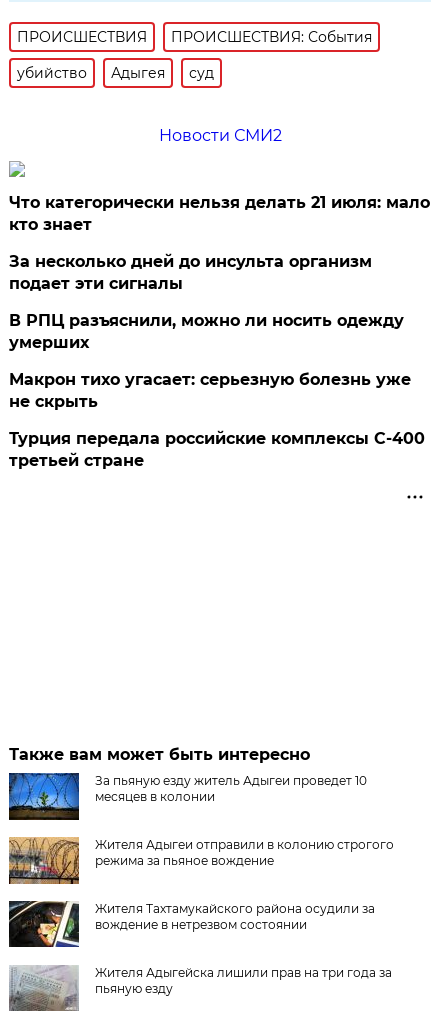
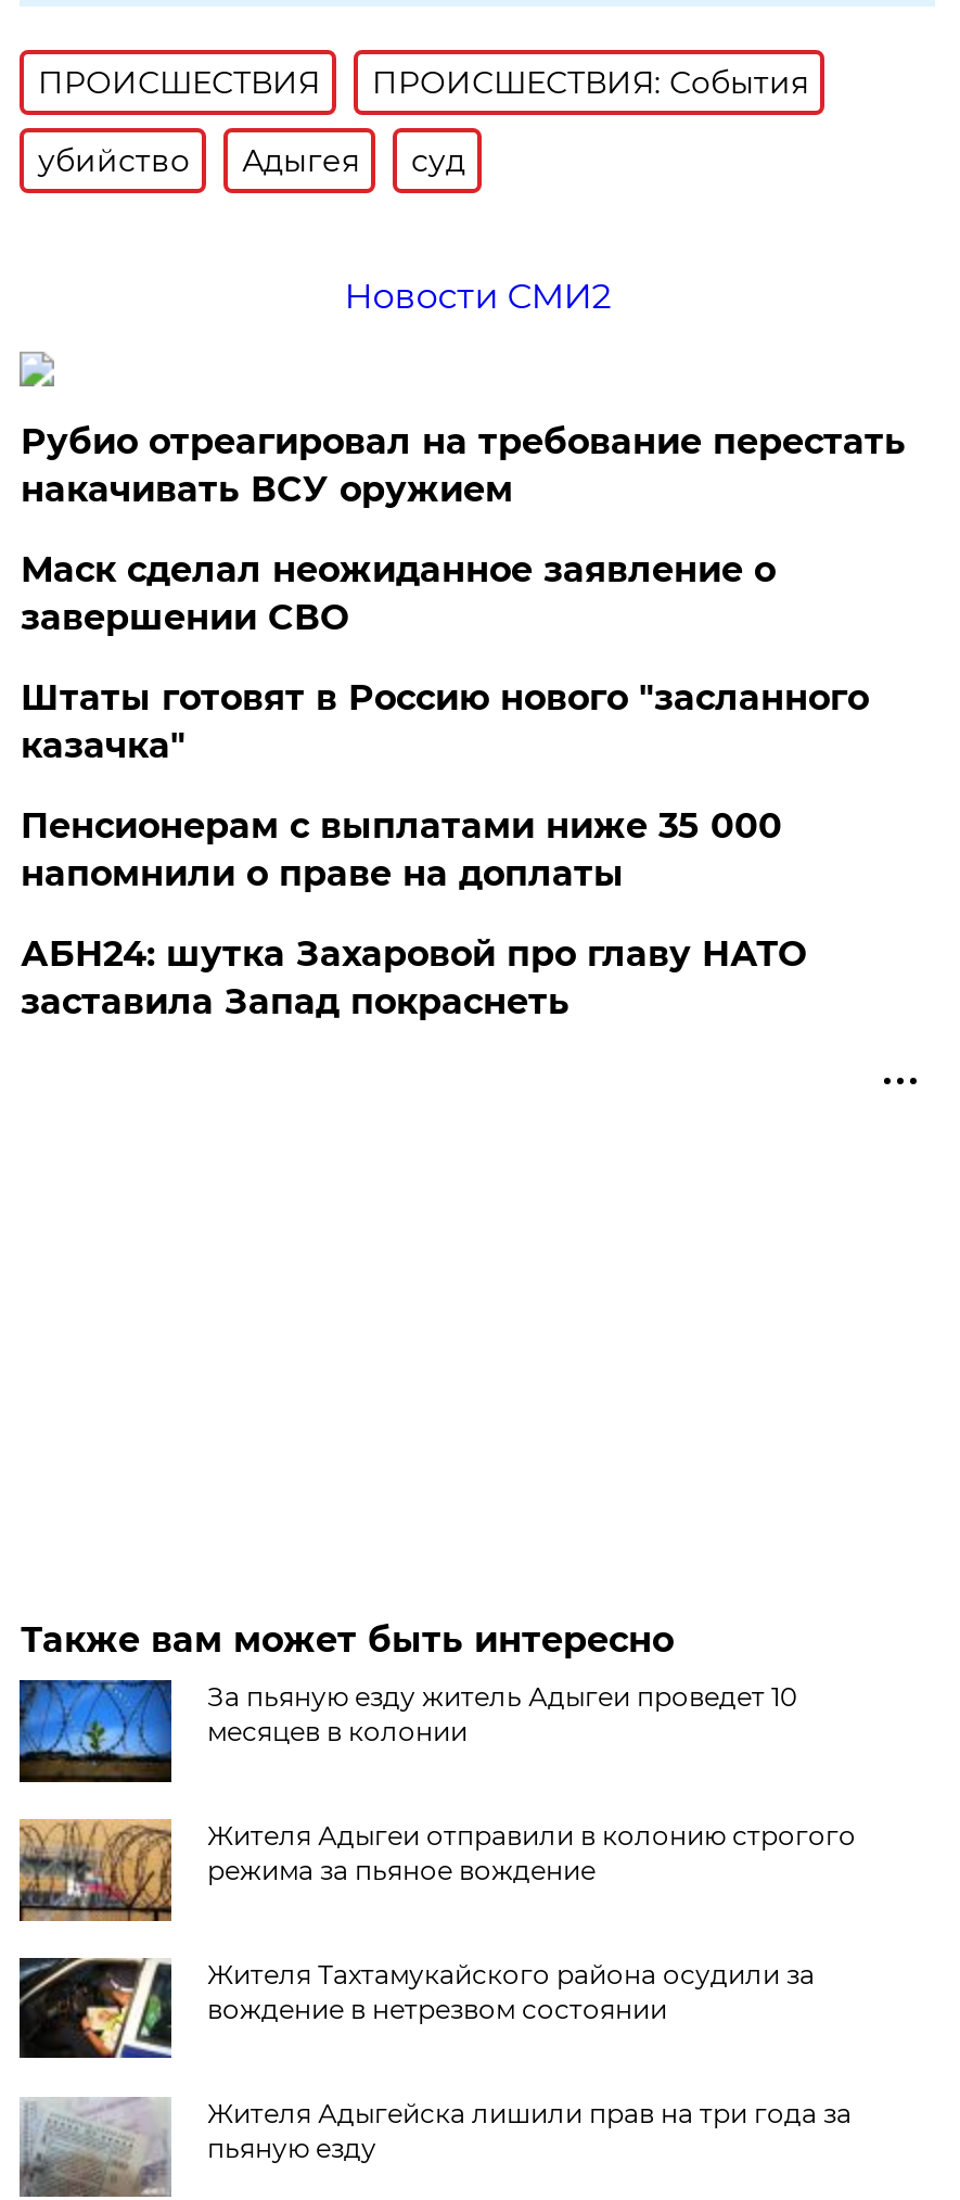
[9,193,430,234] Что категорически нельзя делать 21 июля: мало | кто знает -> [20,421,906,510] Рубио отреагировал на требование перестать | накачивать ВСУ оружием
[9,252,372,293] За несколько дней до инсульта организм | подает эти сигналы -> [20,549,775,638] Маск сделал неожиданное заявление о | завершении СВО
[9,311,404,352] В РПЦ разъяснили, можно ли носить одежду | умерших -> [20,677,869,766] Штаты готовят в Россию нового "засланного | казачка"
[9,370,411,411] Макрон тихо угасает: серьезную болезнь уже | не скрыть -> [20,805,782,894] Пенсионерам с выплатами ниже 35 000 | напомнили о праве на доплаты
[9,429,425,470] Турция передала российские комплексы С-400 | третьей стране -> [20,933,806,1022] АБН24: шутка Захаровой про главу НАТО | заставила Запад покраснеть

